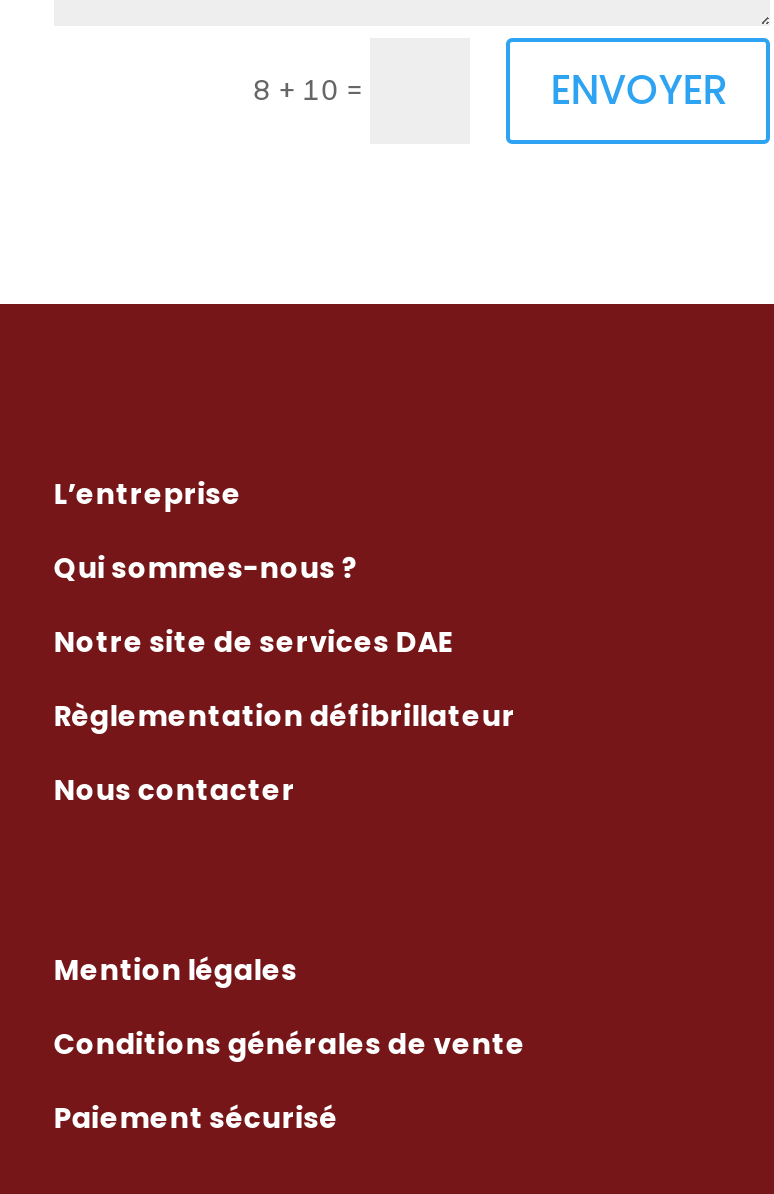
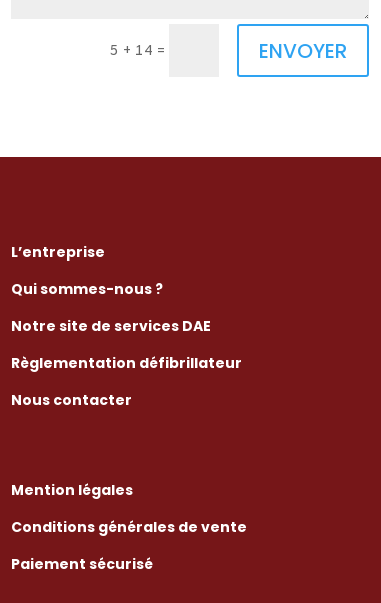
[252,73,370,111] 8 + 10 = -> [110,42,169,61] 5 + 14 =

